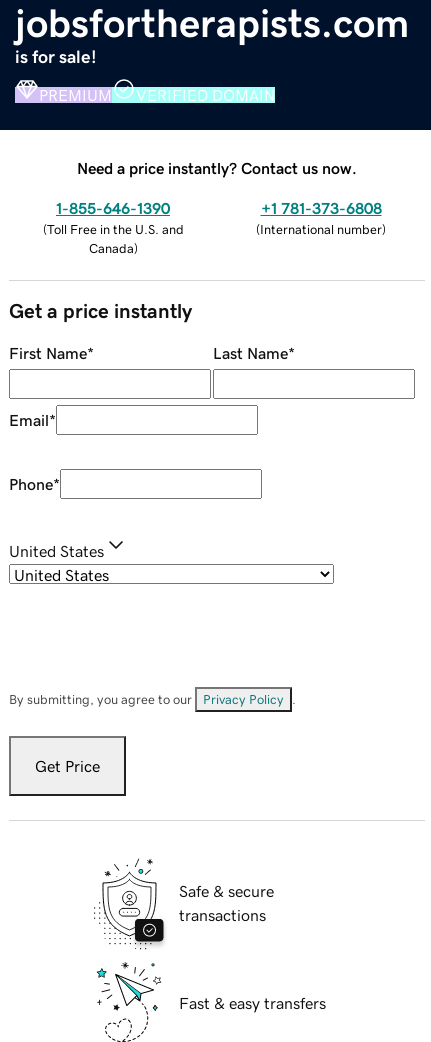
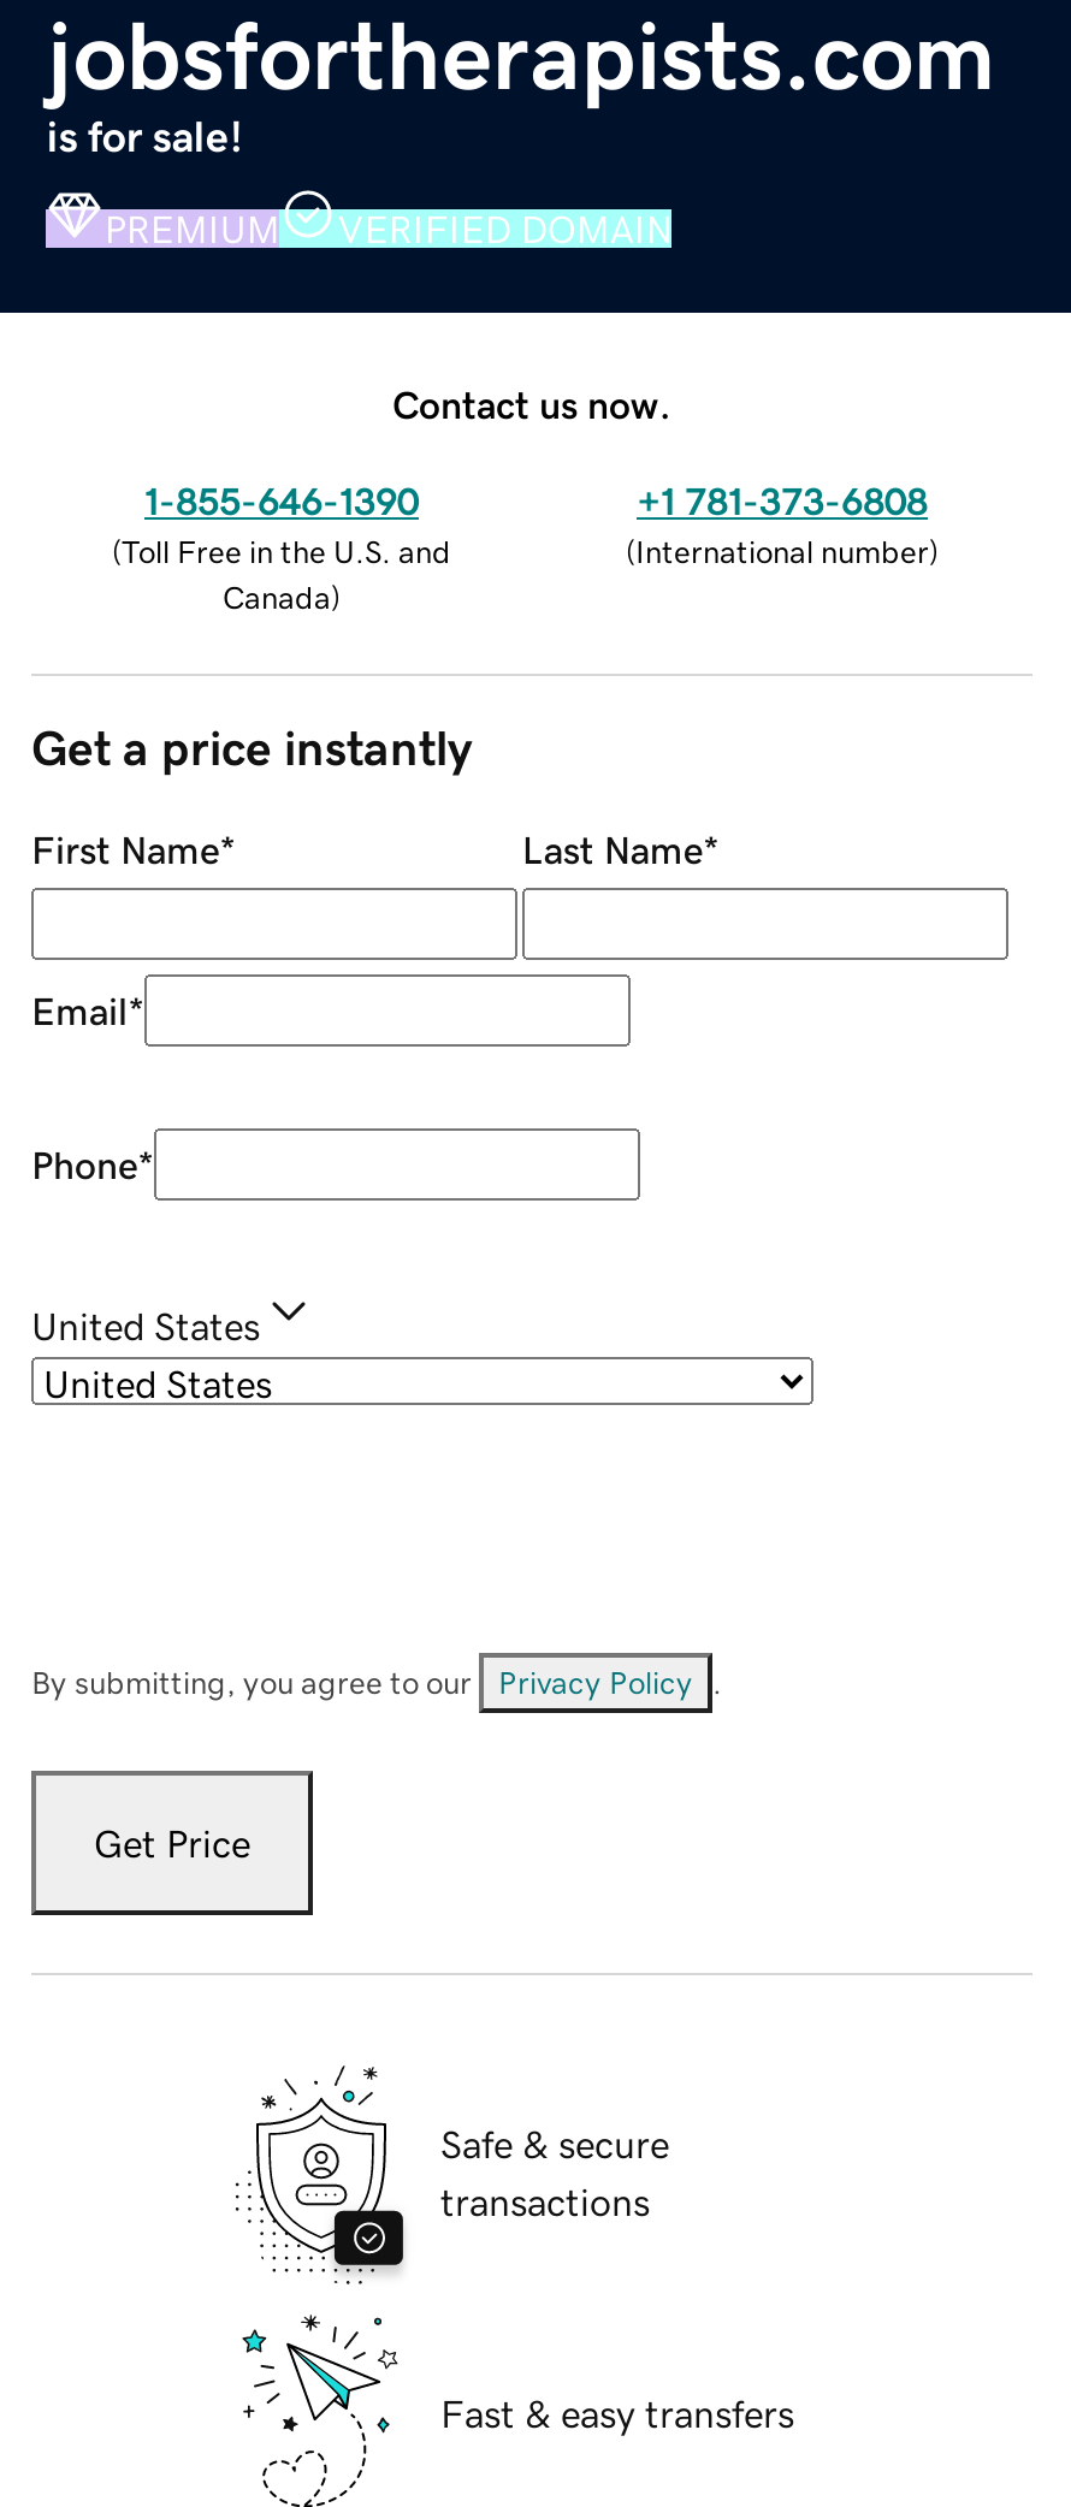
[77,160,357,176] Need a price instantly? Contact us now. -> [392,384,671,422] Contact us now.

